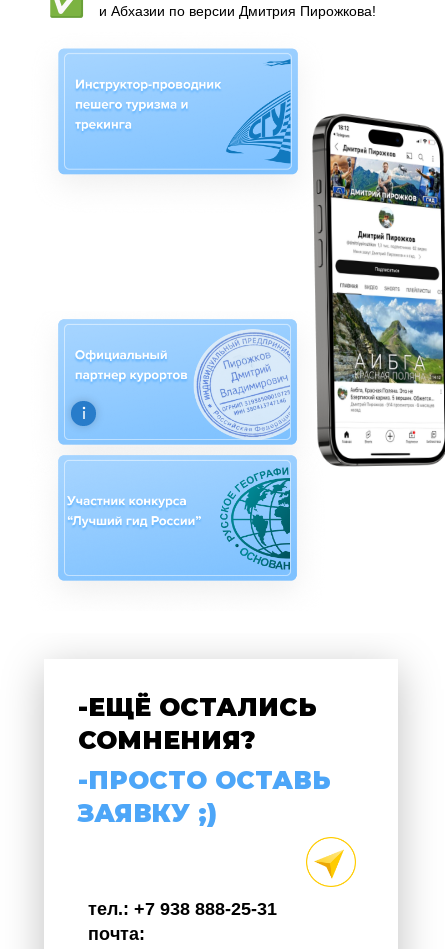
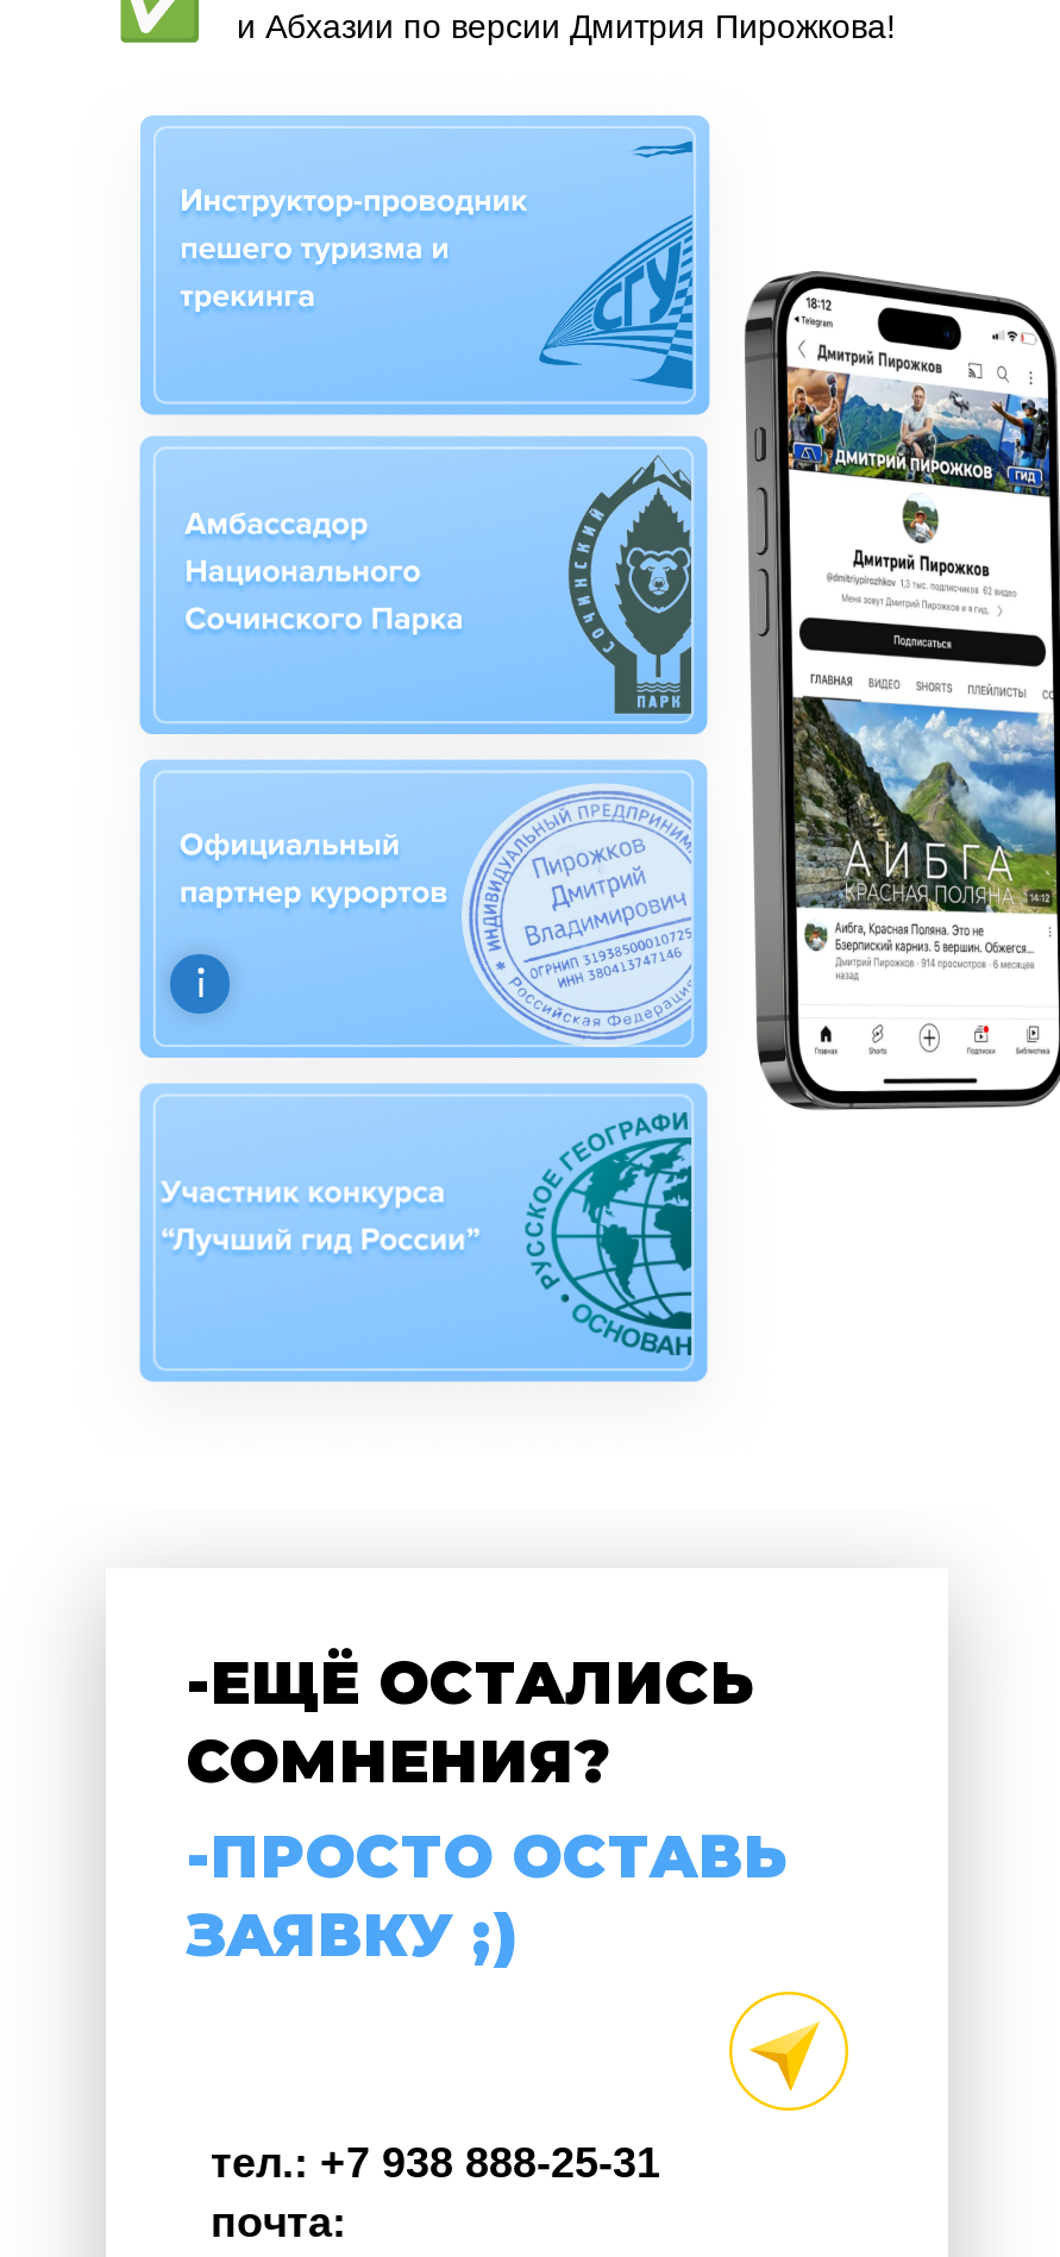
none -> [137,435,710,738] [image]

